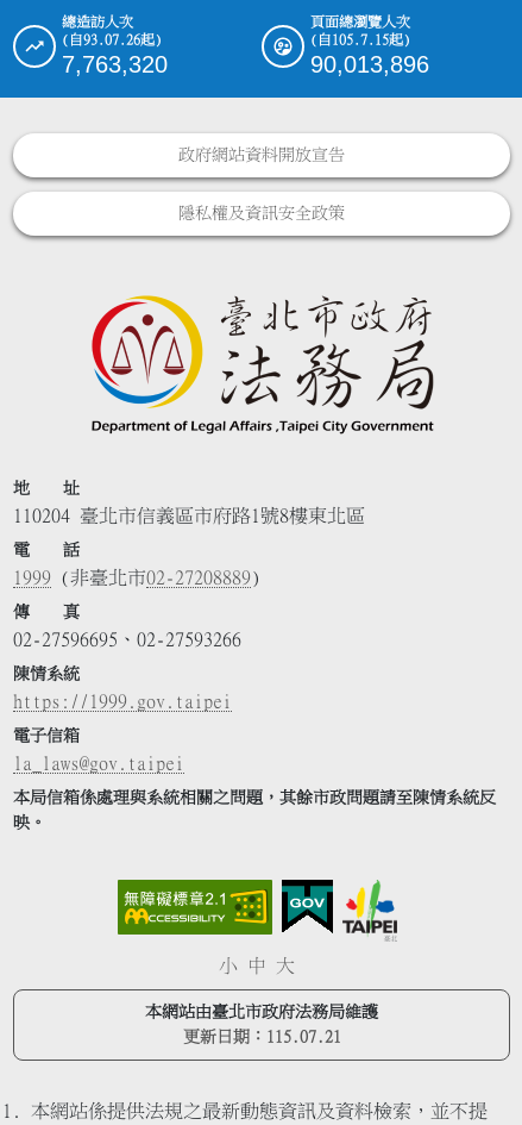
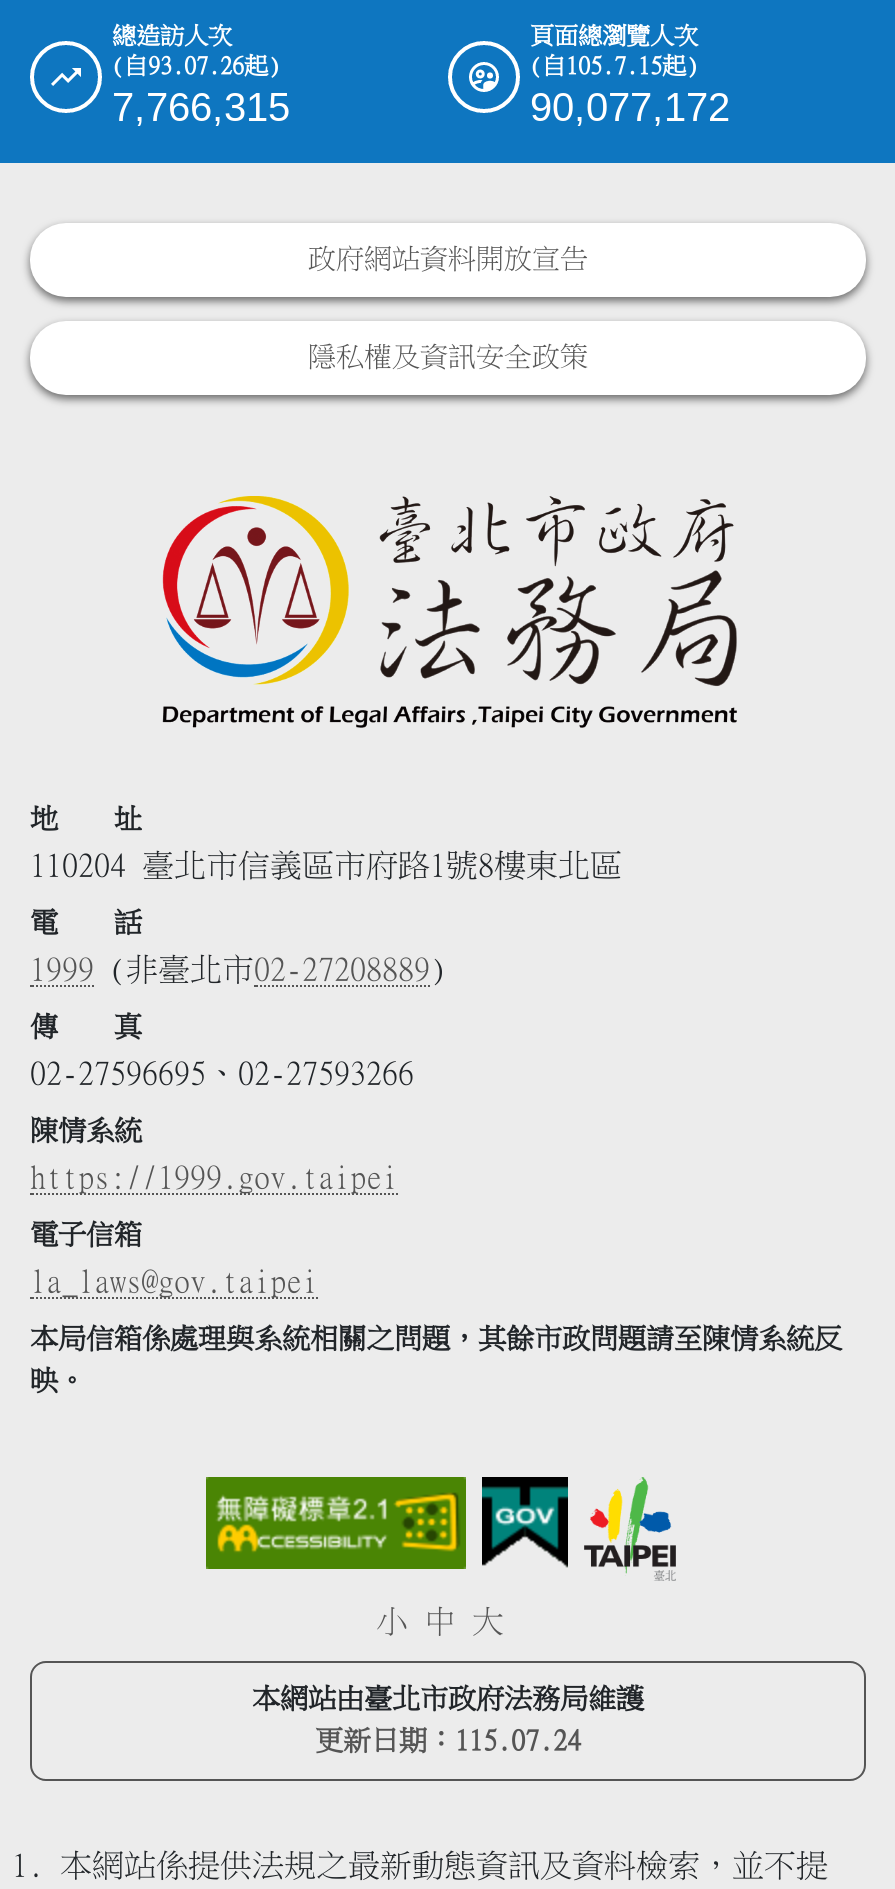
[62,51,168,77] 7,763,320 -> [112,84,290,128] 7,766,315
[310,51,429,77] 90,013,896 -> [530,84,730,128] 90,077,172
[183,1028,341,1045] 更新日期：115.07.21 -> [315,1727,581,1755] 更新日期：115.07.24

